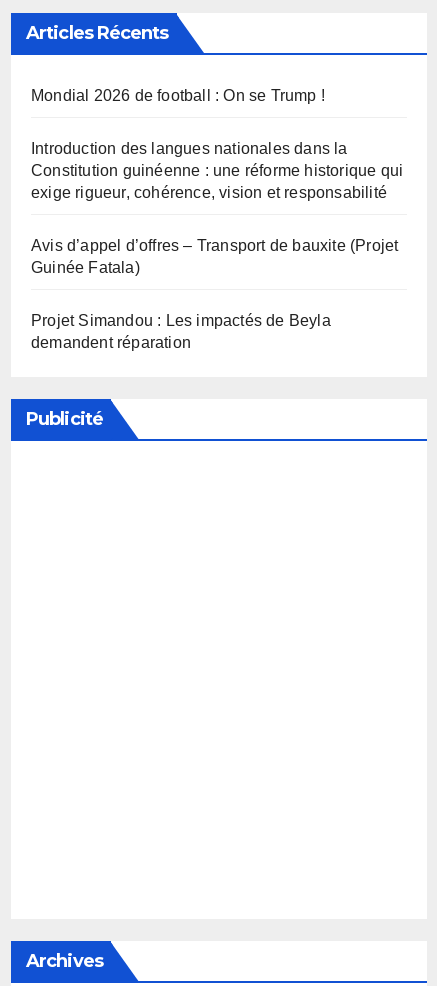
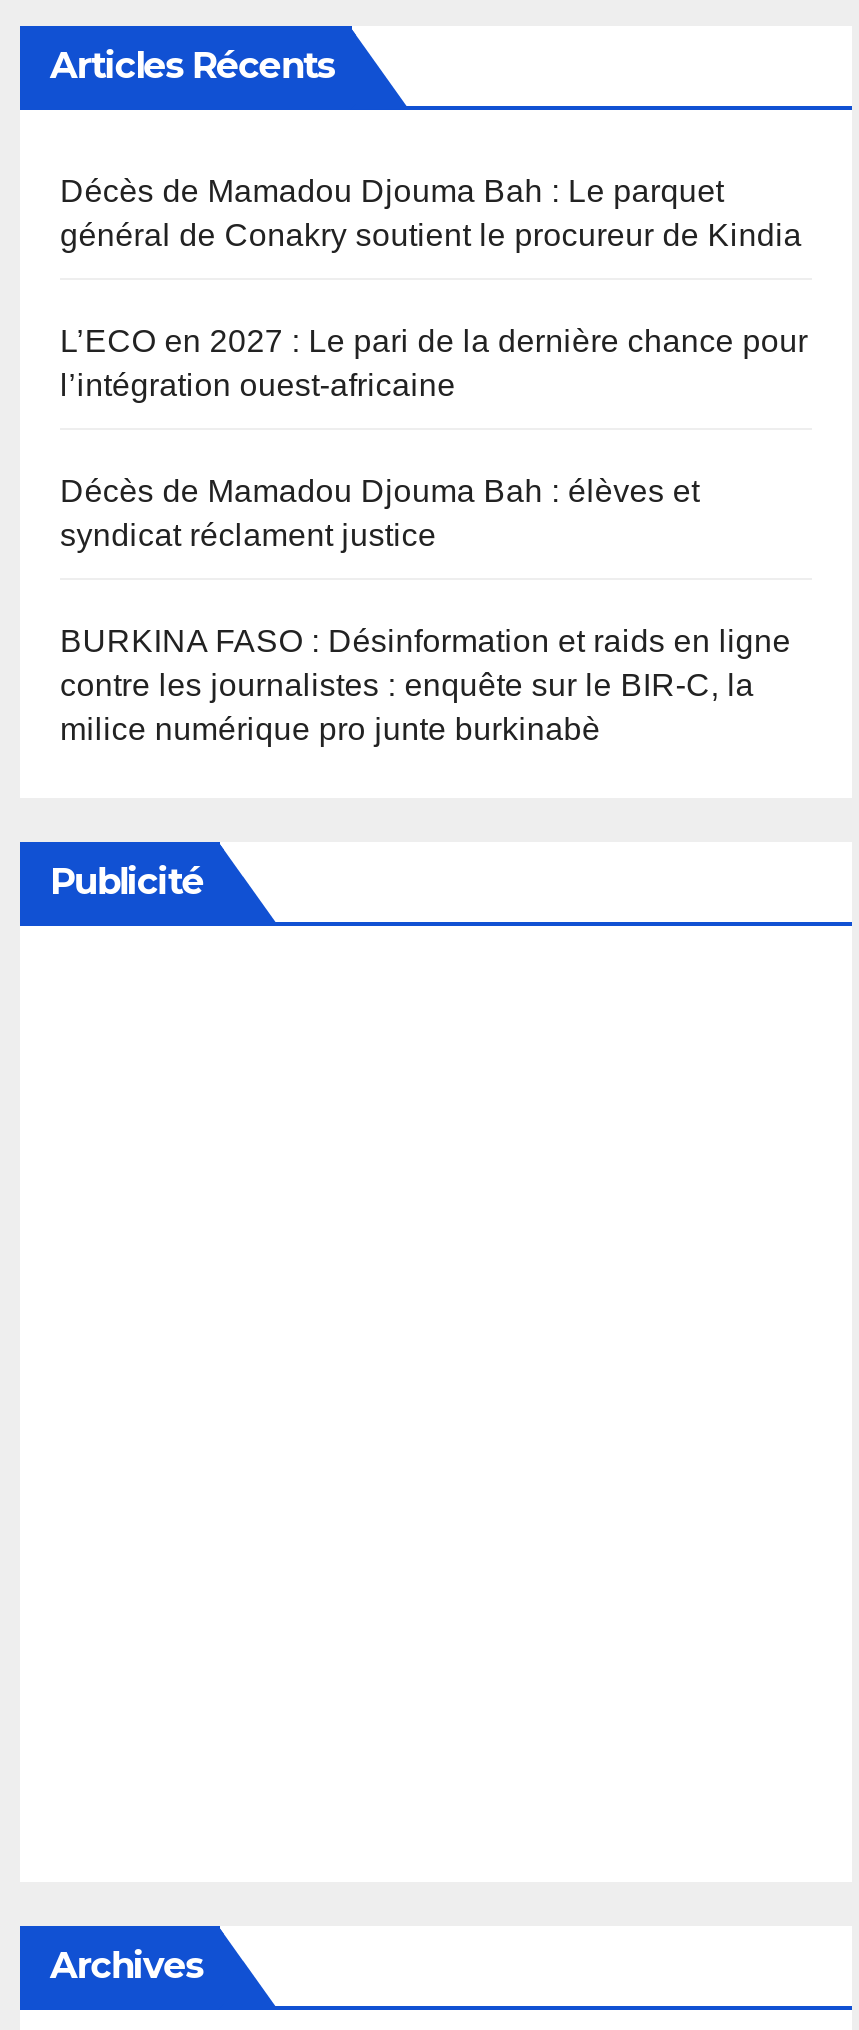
[31,87,325,104] Mondial 2026 de football : On se Trump ! -> [60,173,802,251] Décès de Mamadou Djouma Bah : Le parquet | général de Conakry soutient le procureur de Kindia
[31,140,403,201] Introduction des langues nationales dans la | Constitution guinéenne : une réforme historique qui | exige rigueur, cohérence, vision et responsabilité -> [60,323,808,401] L’ECO en 2027 : Le pari de la dernière chance pour | l’intégration ouest-africaine
[31,237,398,276] Avis d’appel d’offres – Transport de bauxite (Projet | Guinée Fatala) -> [60,473,700,551] Décès de Mamadou Djouma Bah : élèves et | syndicat réclament justice
[31,312,331,351] Projet Simandou : Les impactés de Beyla | demandent réparation -> [60,623,791,745] BURKINA FASO : Désinformation et raids en ligne | contre les journalistes : enquête sur le BIR-C, la | milice numérique pro junte burkinabè

